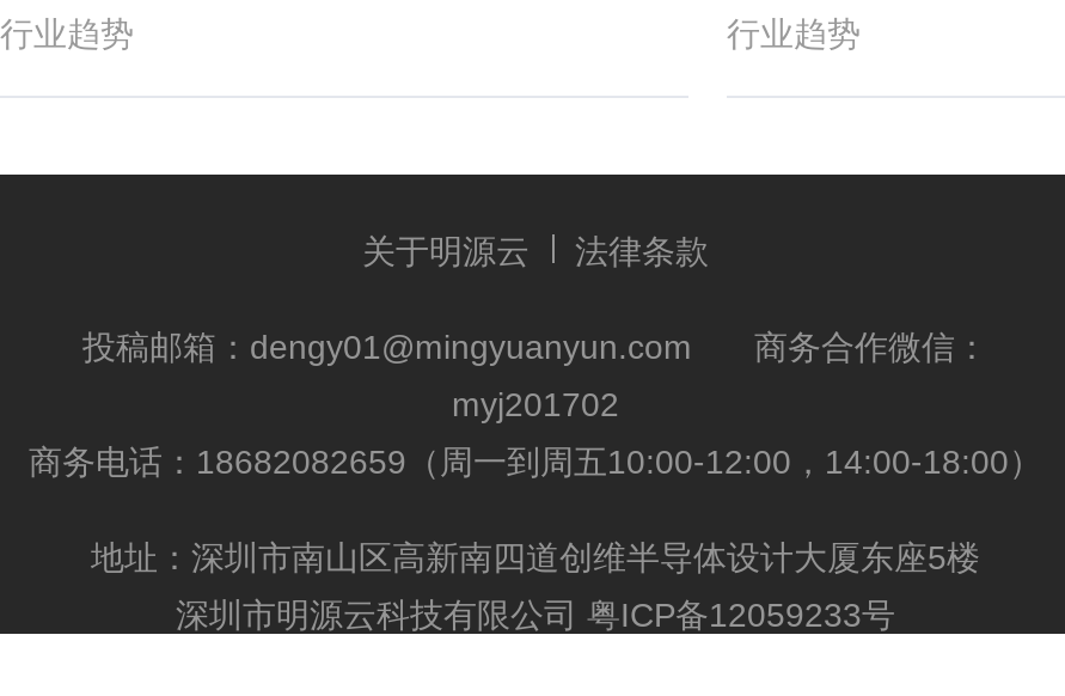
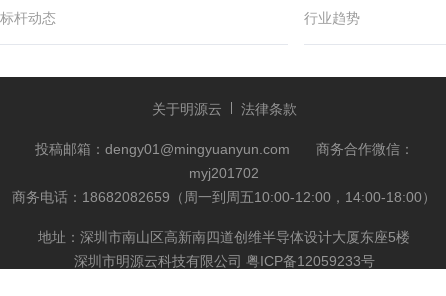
[0,13,134,52] 行业趋势 -> [0,10,56,26] 标杆动态

